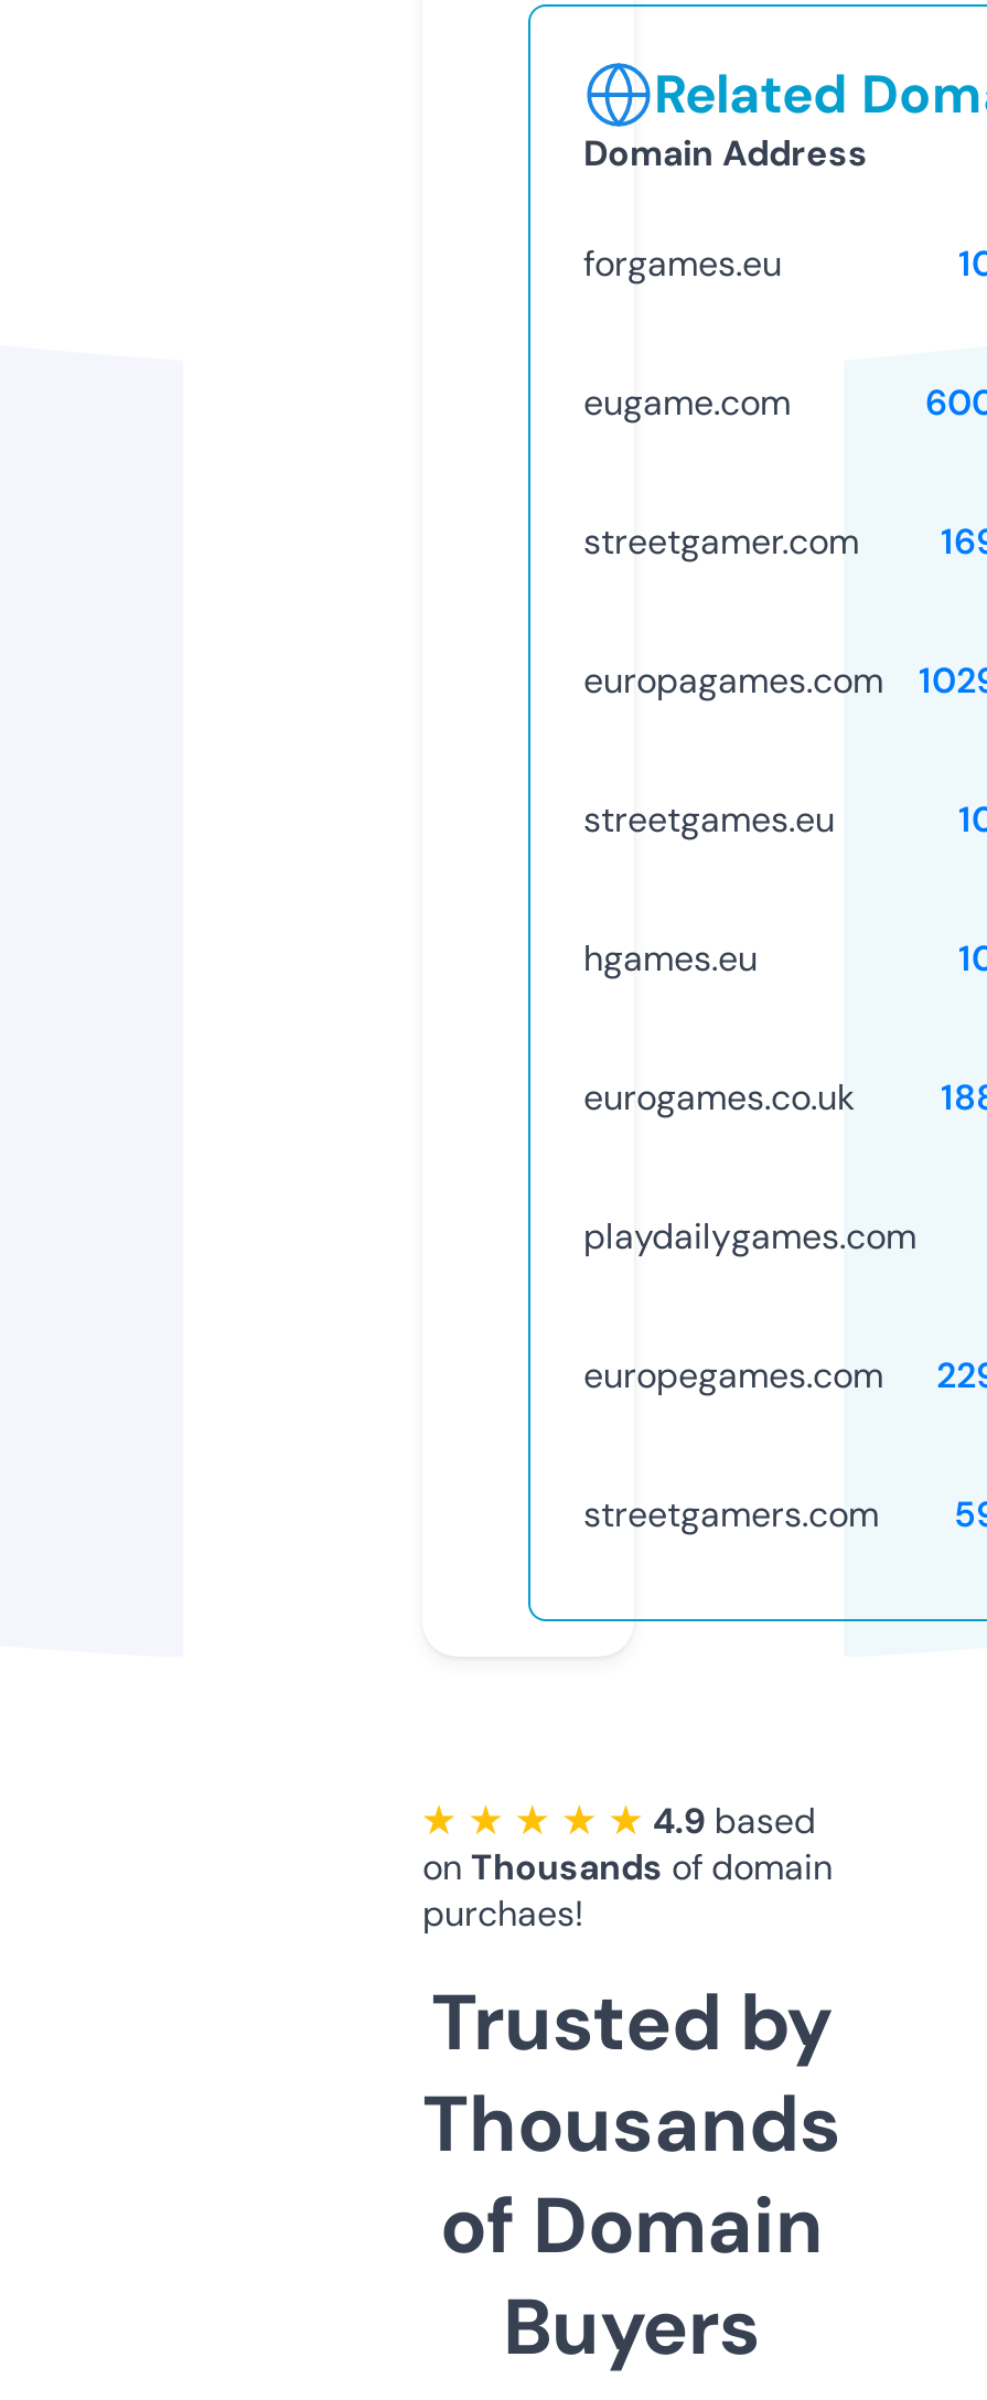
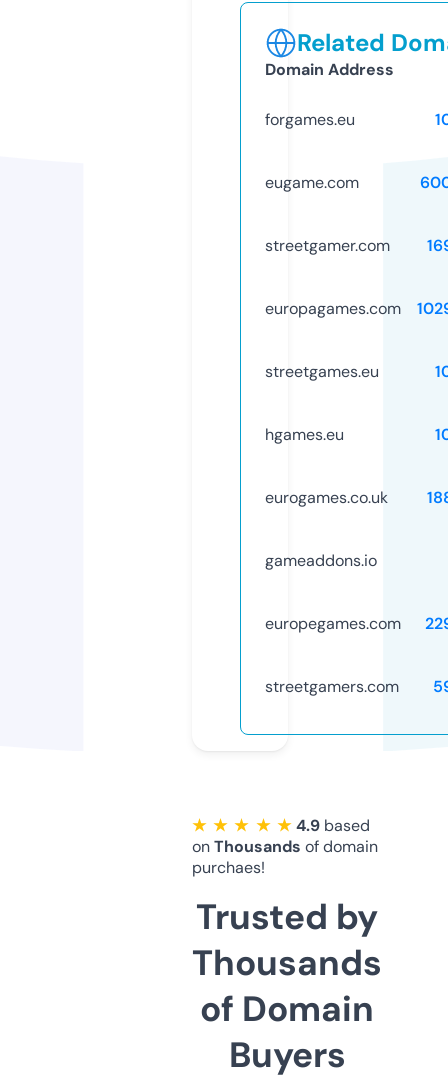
[583,1212,916,1259] playdailygames.com -> [265,550,377,571] gameaddons.io

